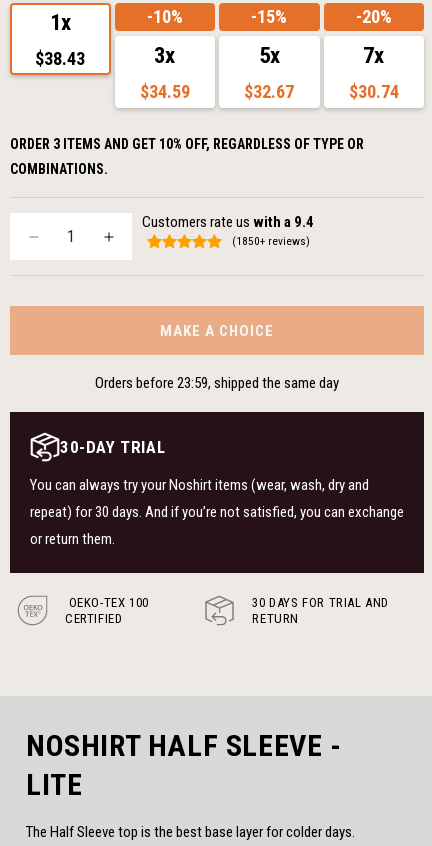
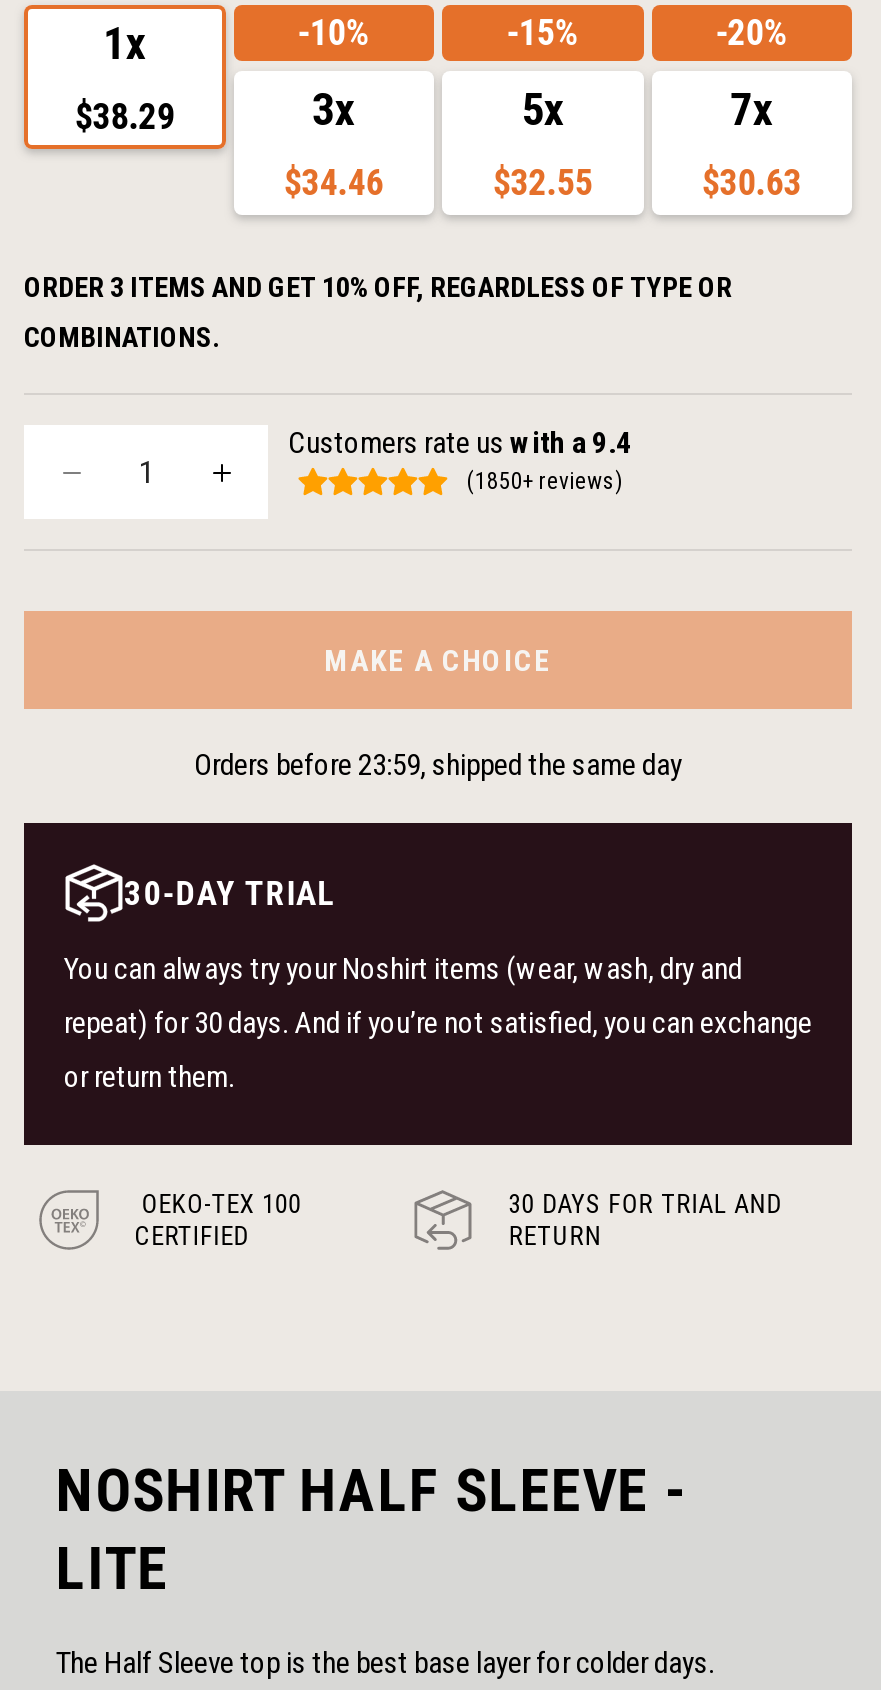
[35,48,85,69] $38.43 -> [74,95,174,137] $38.29
[140,81,190,102] $34.59 -> [284,161,384,203] $34.46
[244,81,294,102] $32.67 -> [492,161,592,203] $32.55
[349,81,399,102] $30.74 -> [702,161,802,203] $30.63

